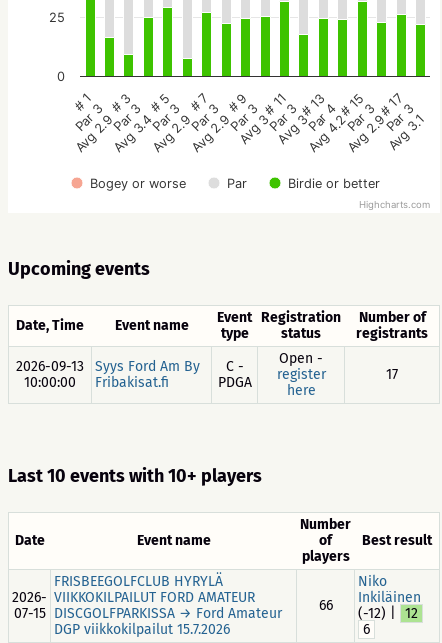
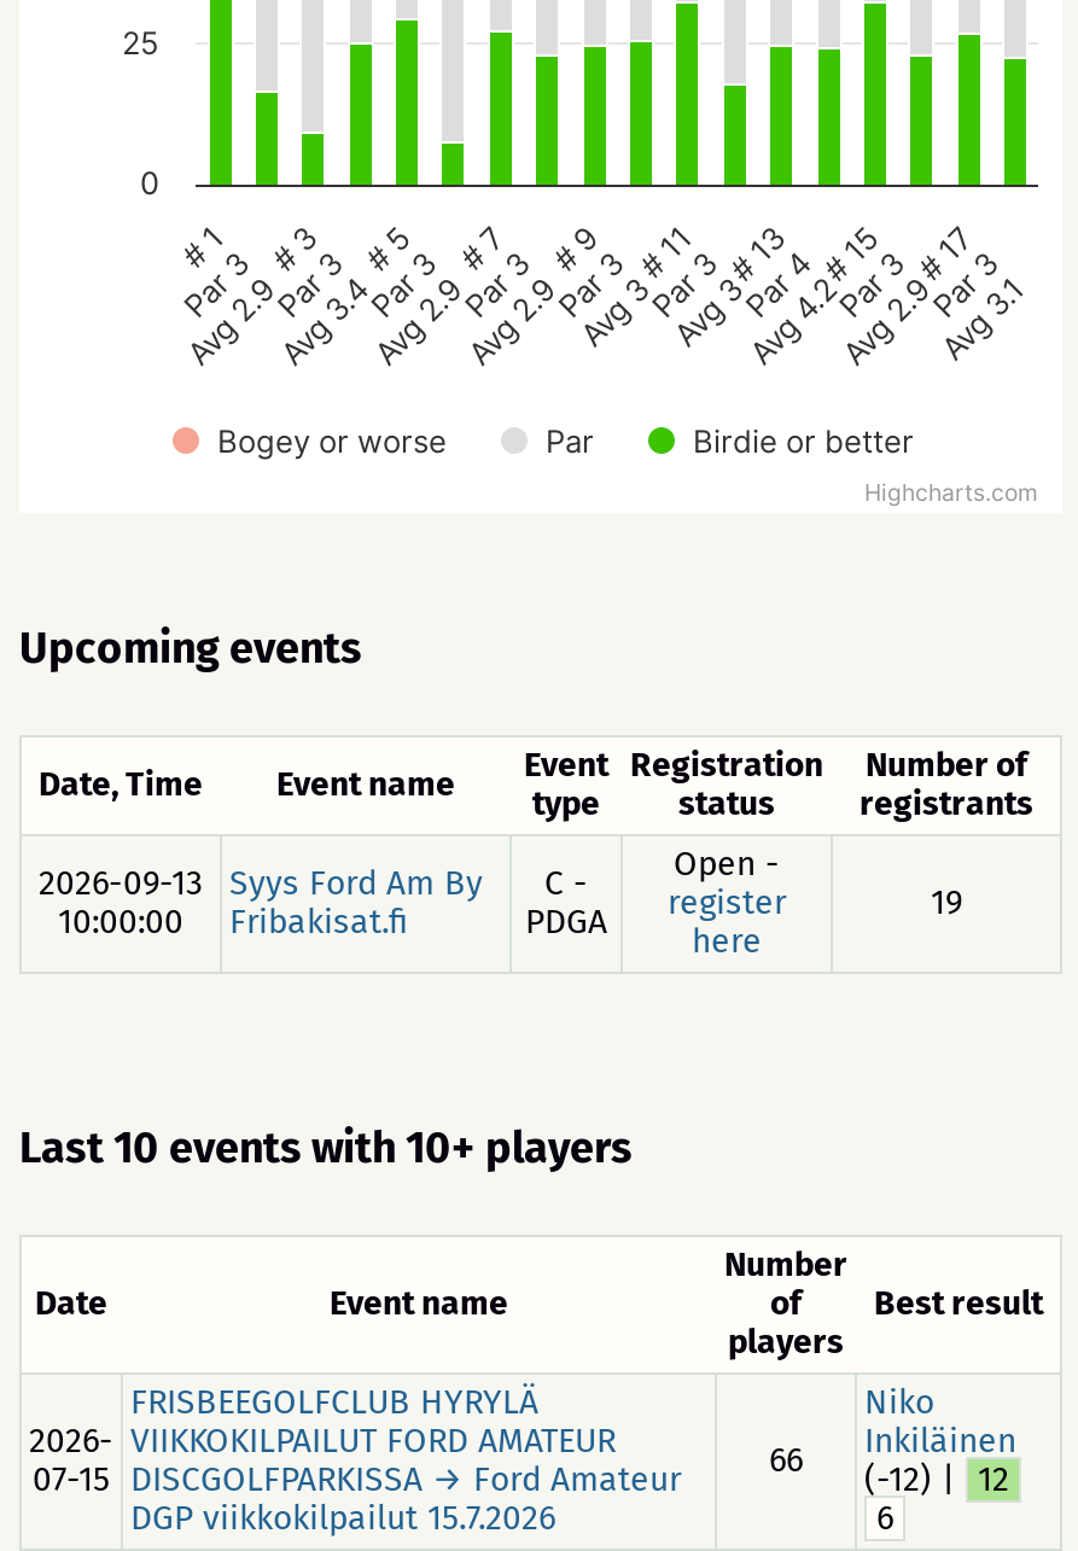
[386,366,398,383] 17 -> [931,882,962,923] 19

